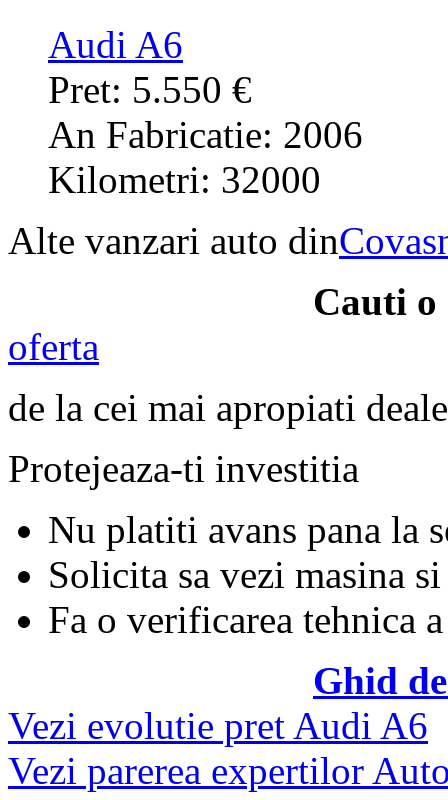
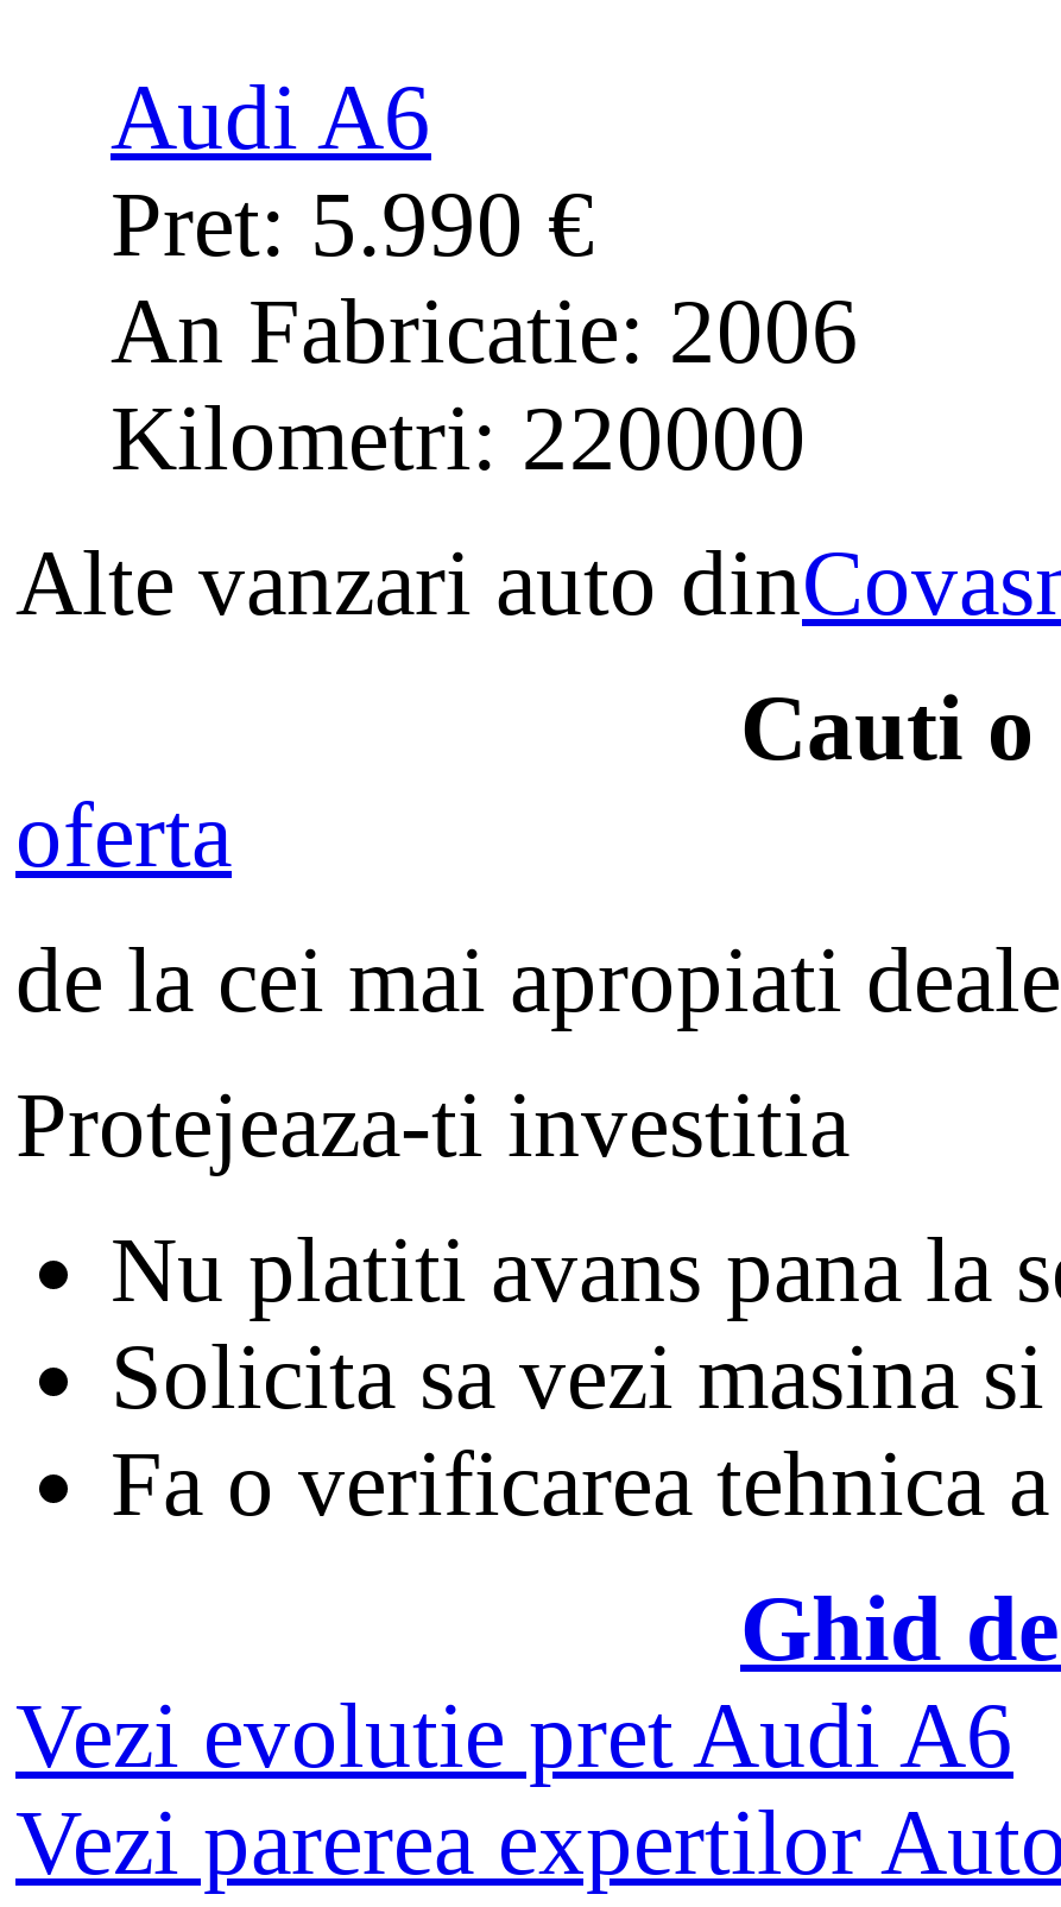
[48,67,252,110] Pret: 5.550 € -> [110,171,595,273] Pret: 5.990 €
[48,157,321,200] Kilometri: 32000 -> [110,385,807,487] Kilometri: 220000

